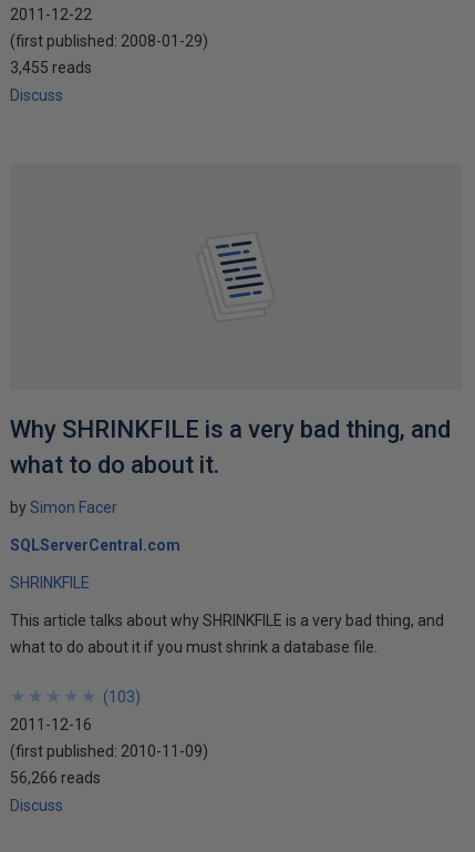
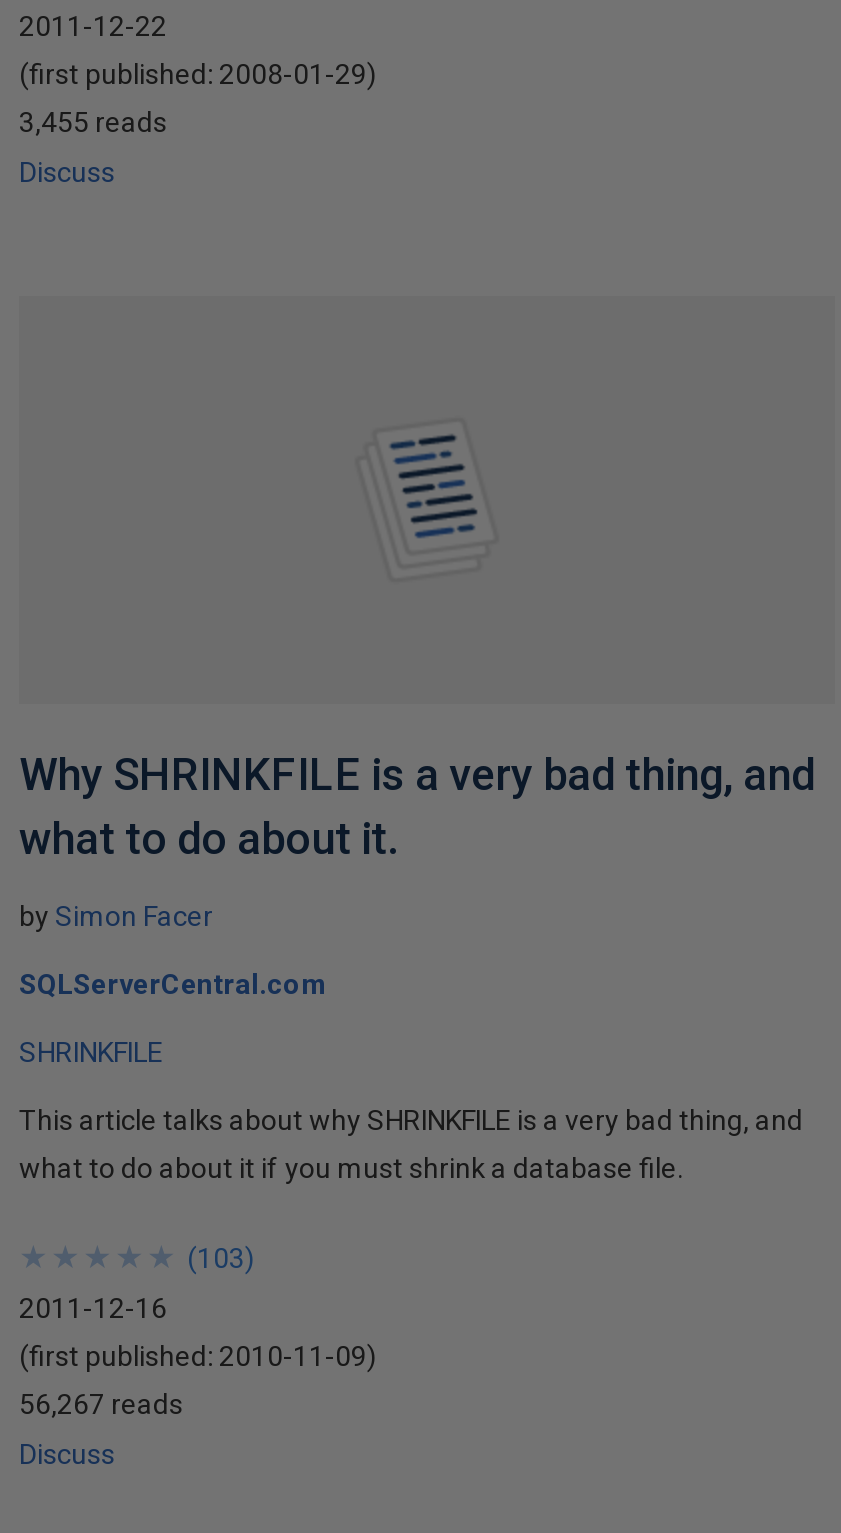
[10,769,101,787] 56,266 reads -> [19,1388,183,1420] 56,267 reads

